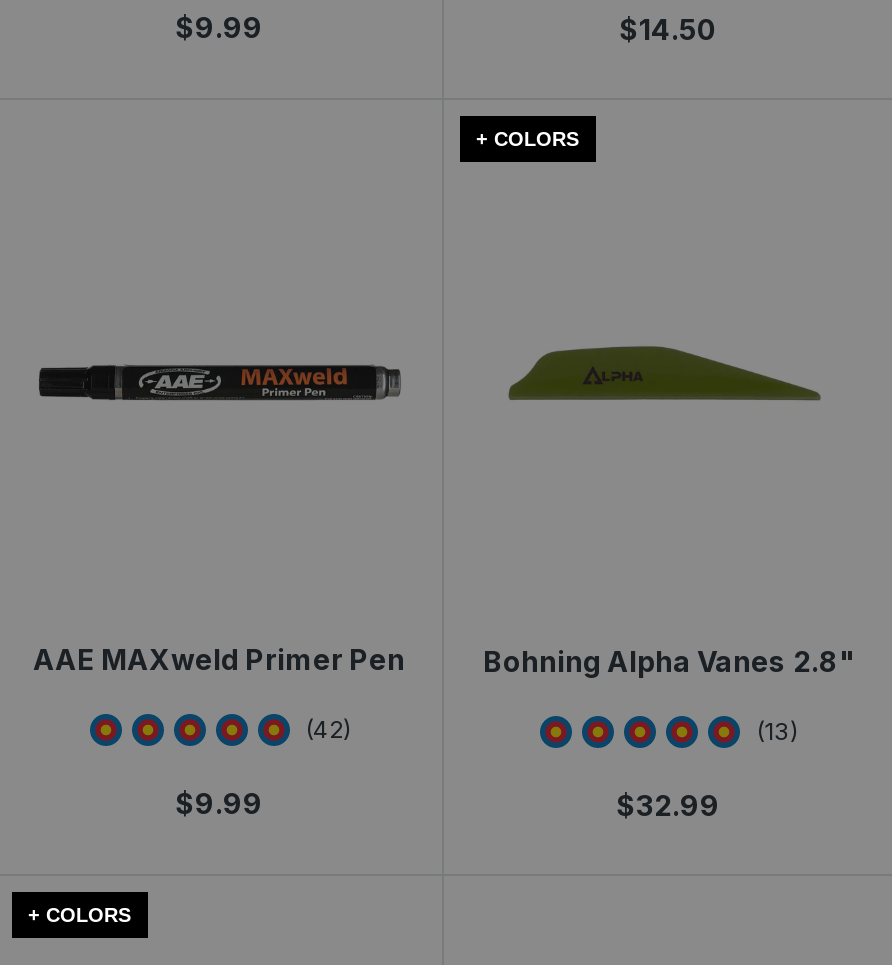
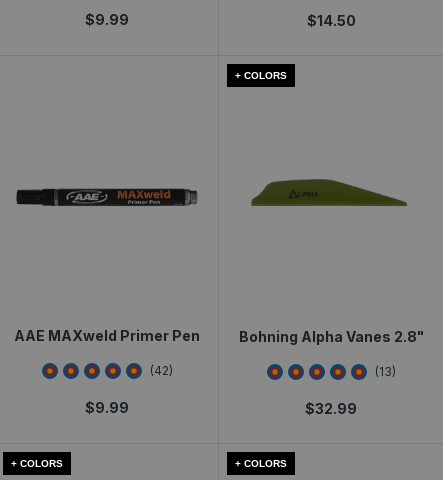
none -> [235,458,287,469] + COLORS

